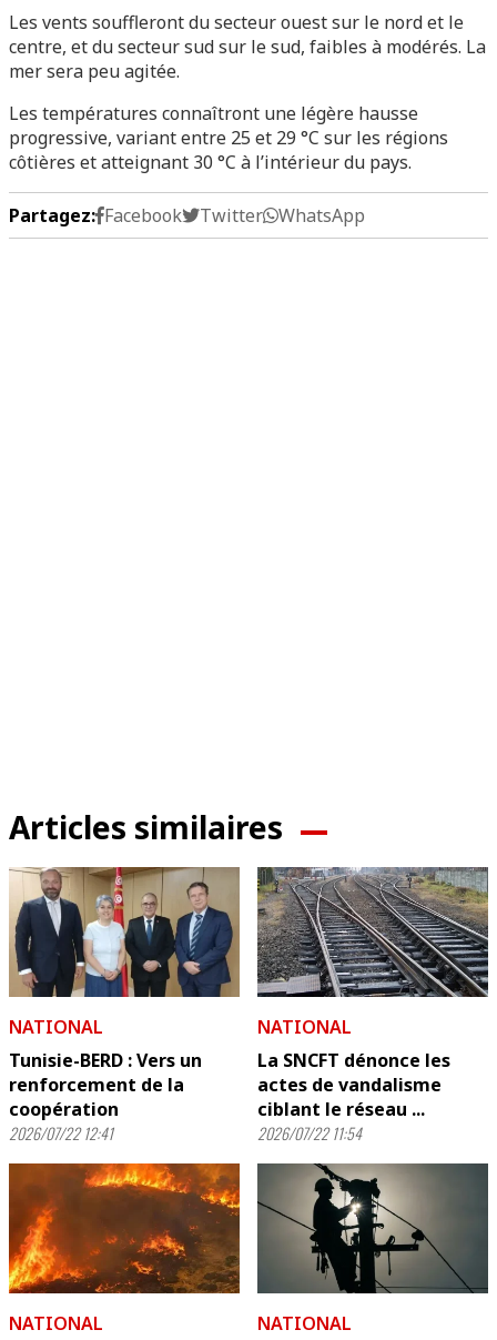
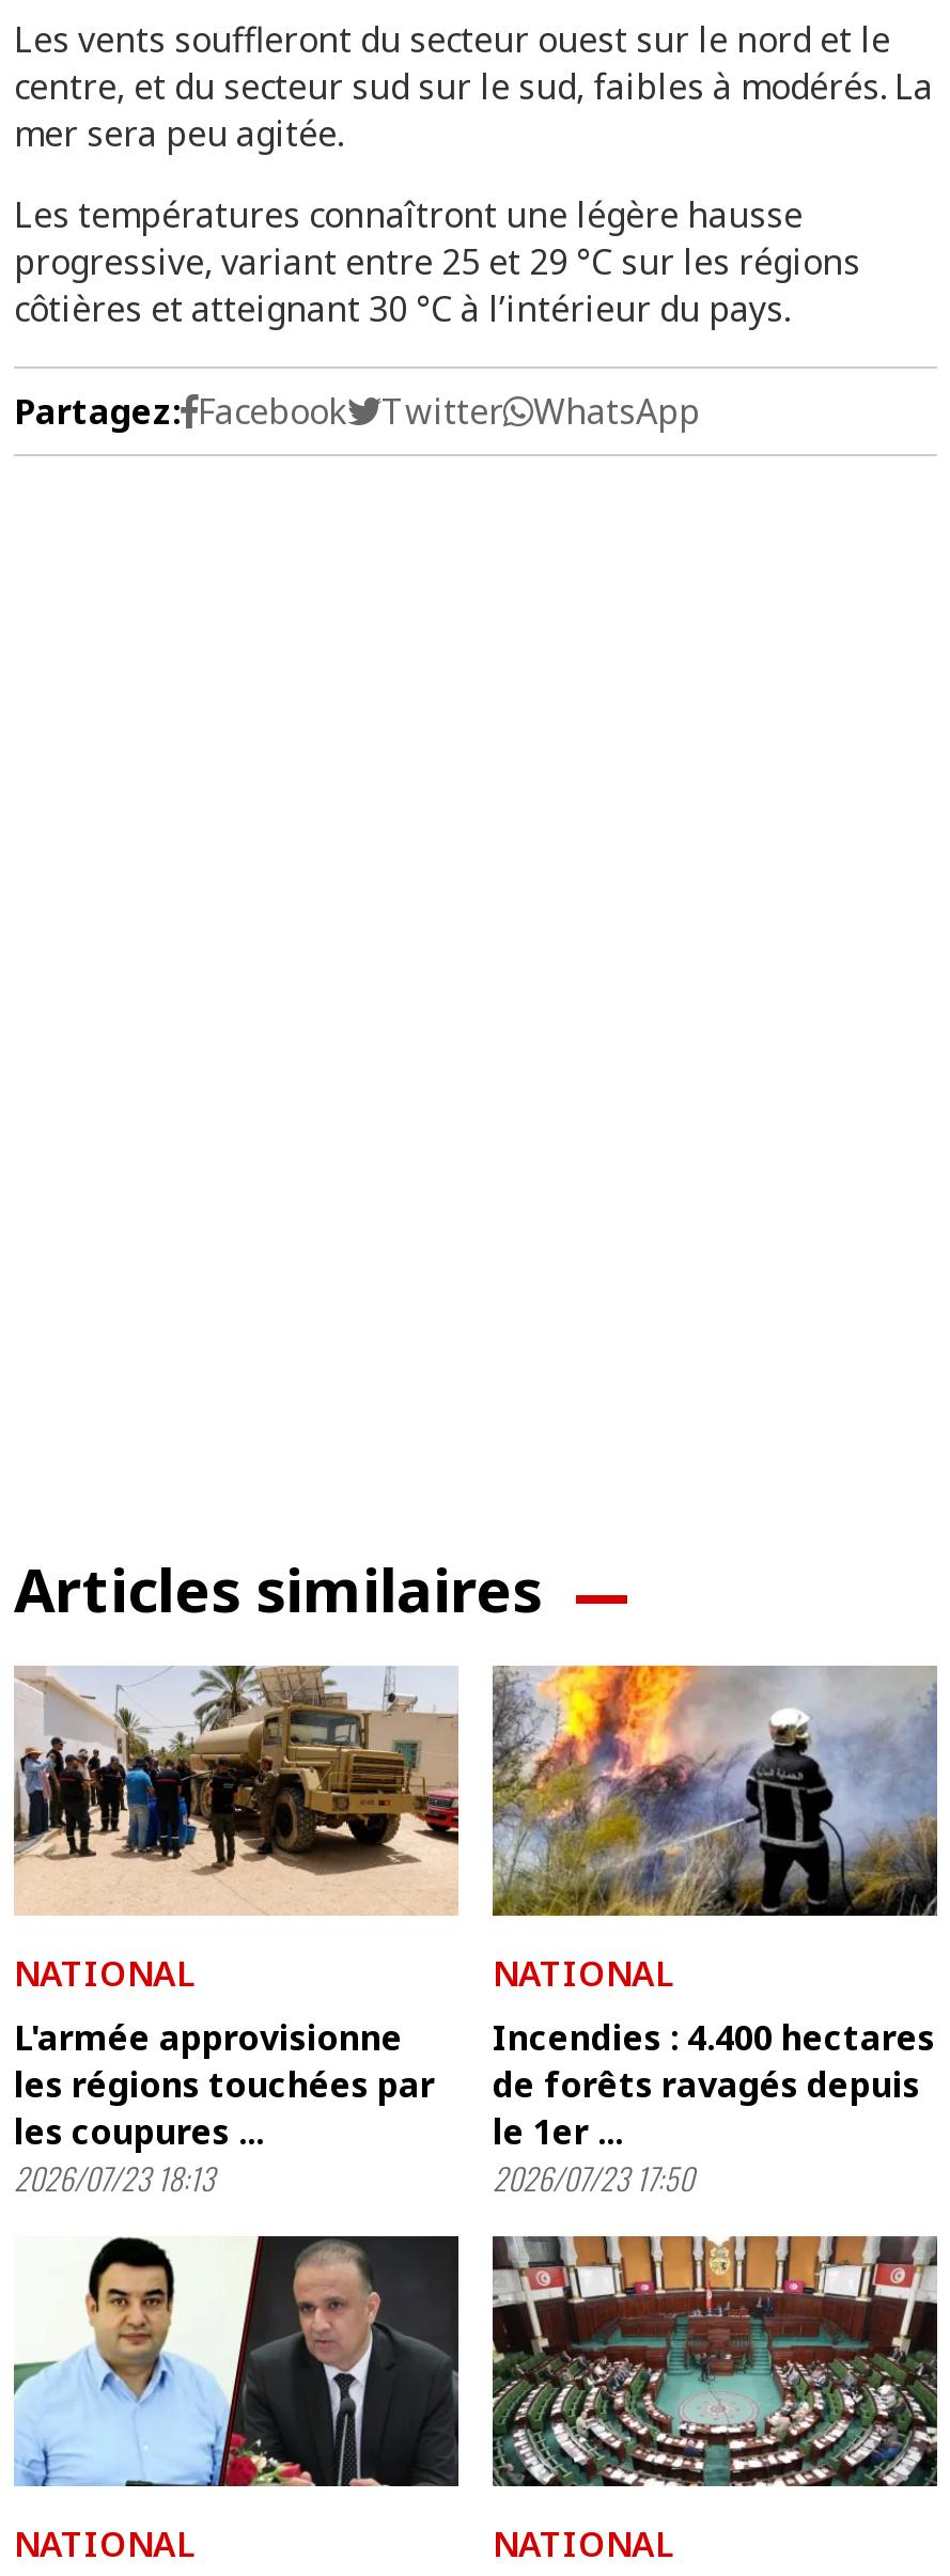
[9,866,241,998] [image] -> [14,1666,461,1916] [image]
[257,866,489,998] [image] -> [493,1664,937,1918] [image]
[9,1048,202,1145] Tunisie-BERD : Vers un | renforcement de la | coopération | 2026/07/22 12:41 -> [14,2014,435,2200] L'armée approvisionne | les régions touchées par | les coupures ... | 2026/07/23 18:13
[257,1048,450,1145] La SNCFT dénonce les | actes de vandalisme | ciblant le réseau ... | 2026/07/22 11:54 -> [493,2014,935,2200] Incendies : 4.400 hectares | de forêts ravagés depuis | le 1er ... | 2026/07/23 17:50
[8,1162,241,1294] [image] -> [12,2234,461,2488] [image]
[257,1162,488,1294] [image] -> [493,2236,937,2488] [image]

